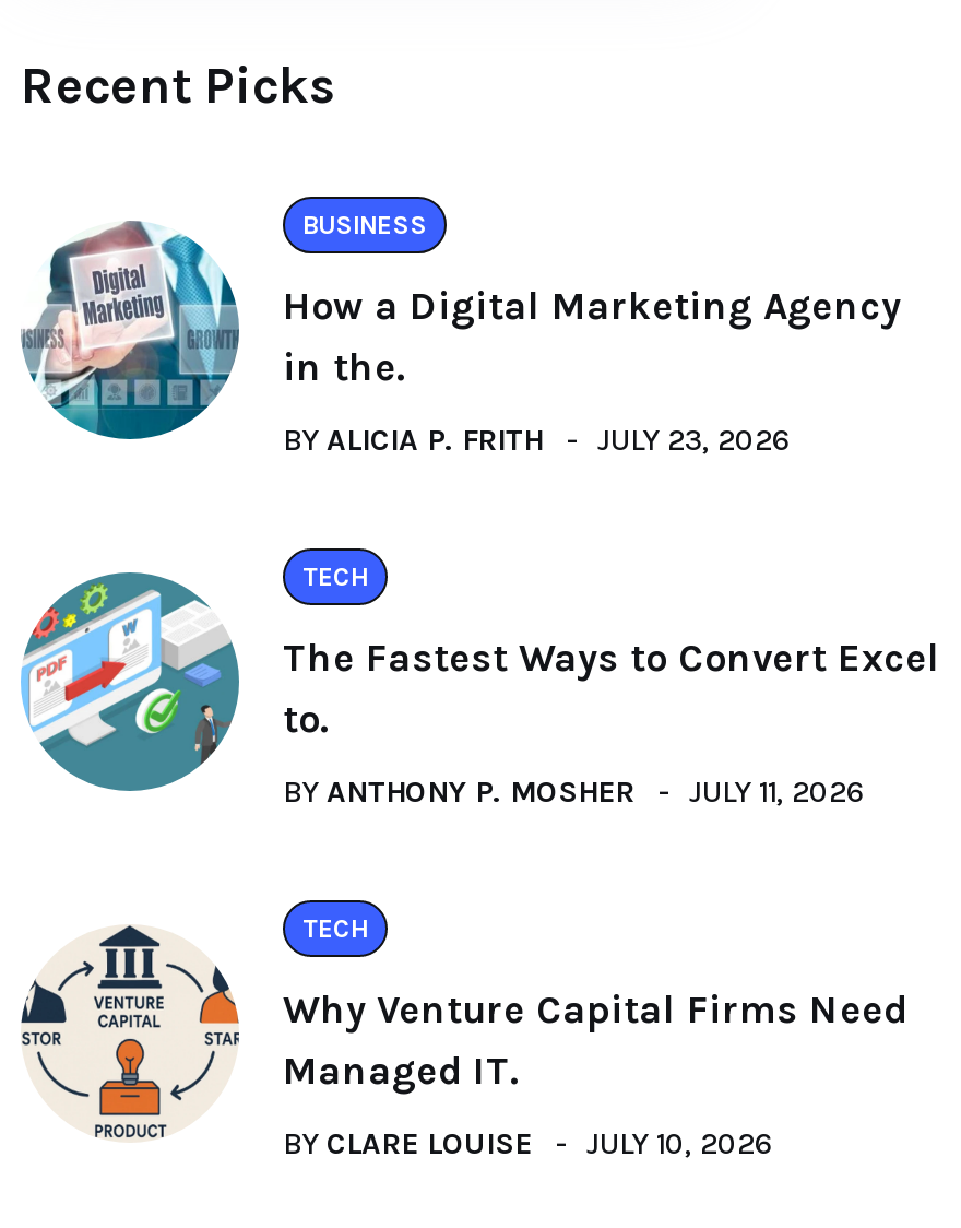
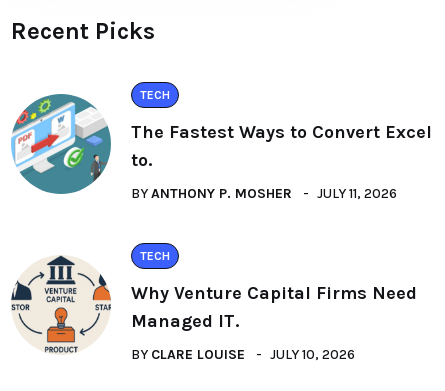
[19,208,901,458] [image] | BUSINESS | How a Digital Marketing Agency | in the. | BY ALICIA P. FRITH | JULY 23, 2026 -> none

